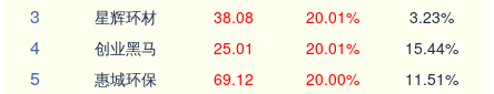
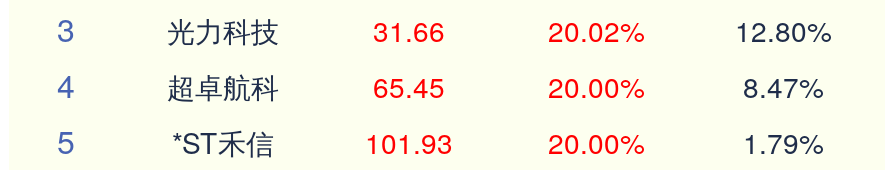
[95,5,453,27] 星辉环材 | 38.08 | 20.01% | 3.23% -> [167,10,831,50] 光力科技 | 31.66 | 20.02% | 12.80%
[95,36,458,58] 创业黑马 | 25.01 | 20.01% | 15.44% -> [167,66,823,106] 超卓航科 | 65.45 | 20.00% | 8.47%
[95,67,253,89] 惠城环保 | 69.12 -> [172,122,453,162] *ST禾信 | 101.93
[404,67,458,89] 11.51% -> [743,122,823,162] 1.79%

